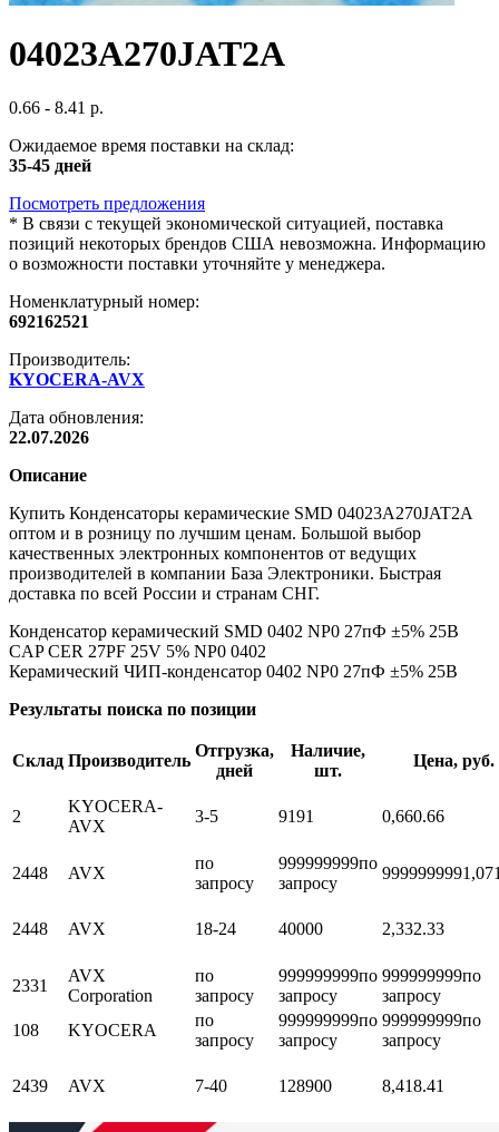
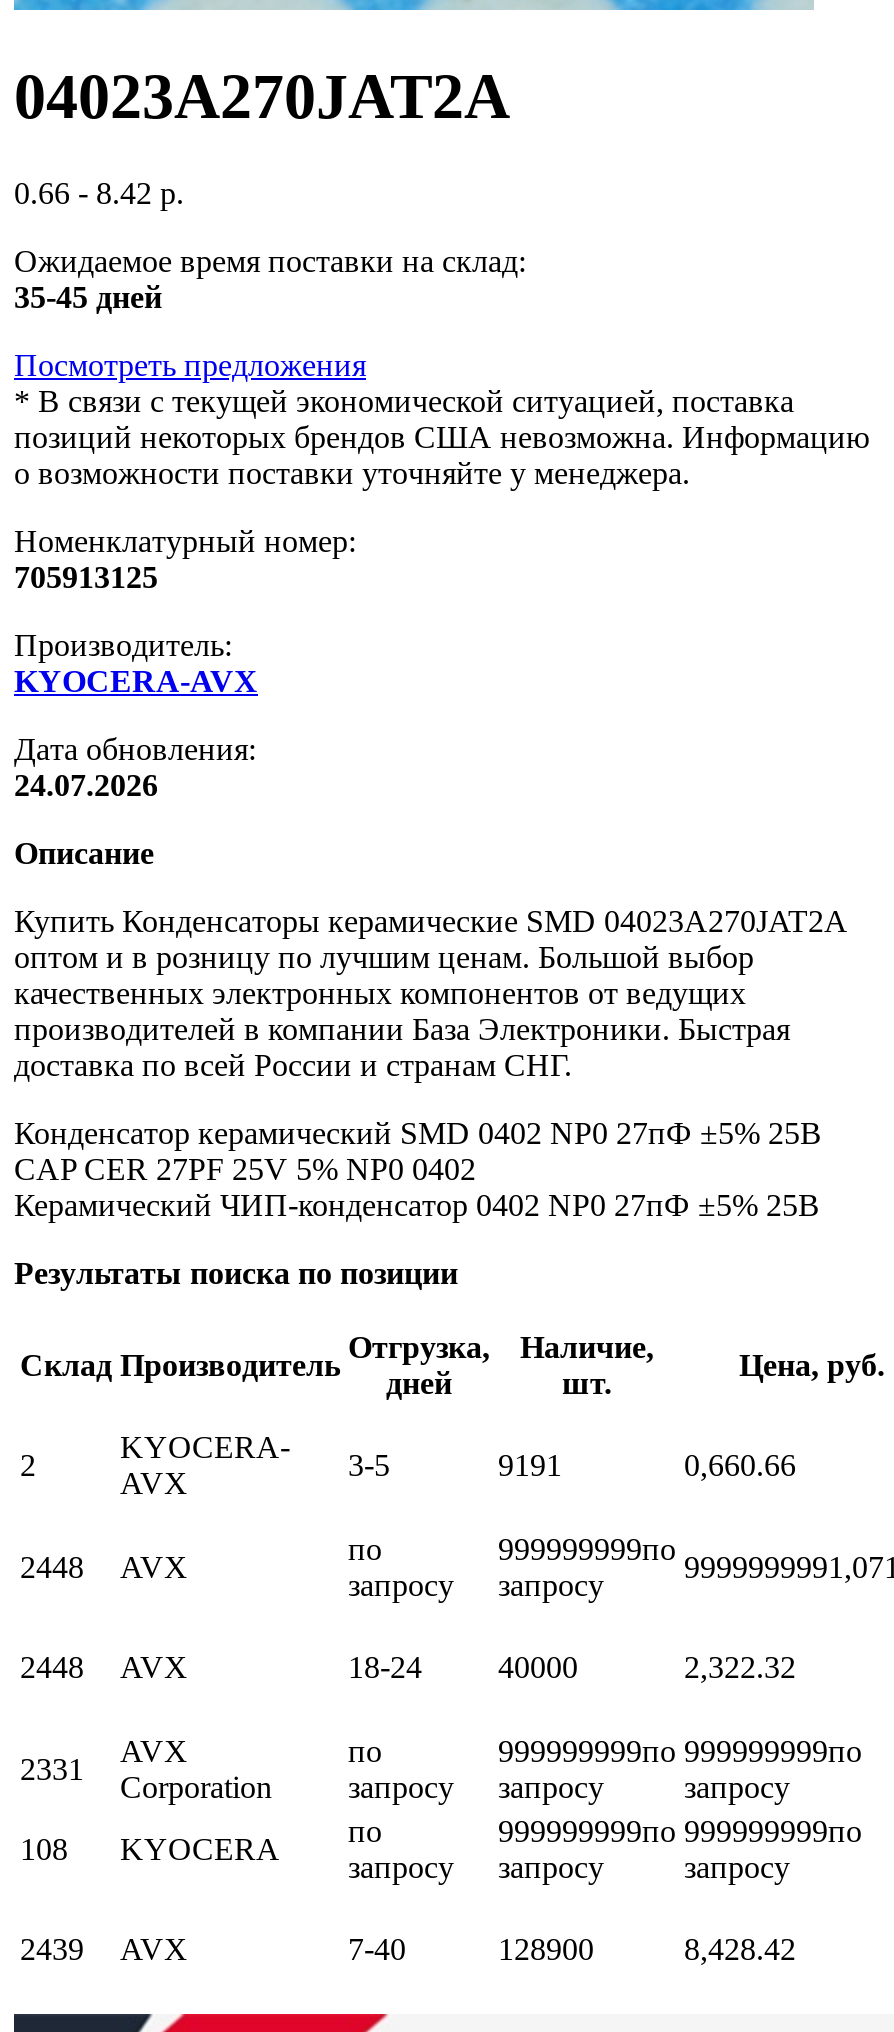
[9,98,104,117] 0.66 - 8.41 р. -> [14,177,184,211] 0.66 - 8.42 р.
[9,312,89,331] 692162521 -> [14,561,158,595] 705913125
[9,428,89,447] 22.07.2026 -> [14,769,158,803] 24.07.2026
[382,920,444,939] 2,332.33 -> [684,1651,796,1685] 2,322.32
[382,1077,444,1096] 8,418.41 -> [684,1933,796,1967] 8,428.42

